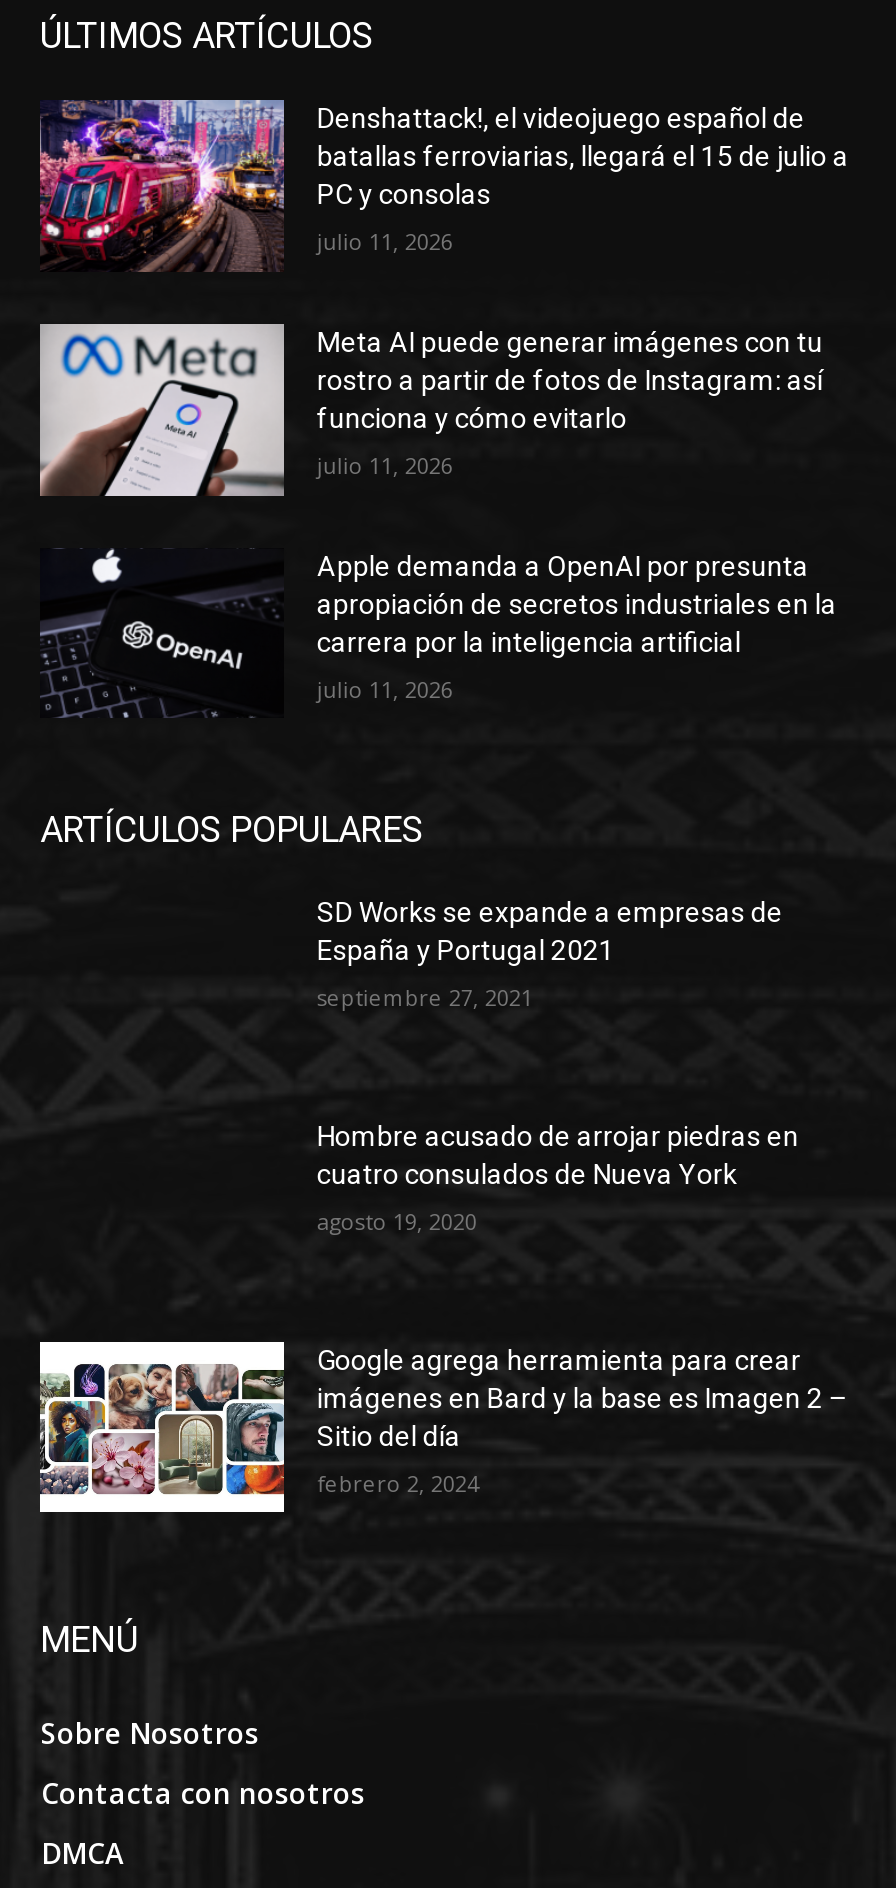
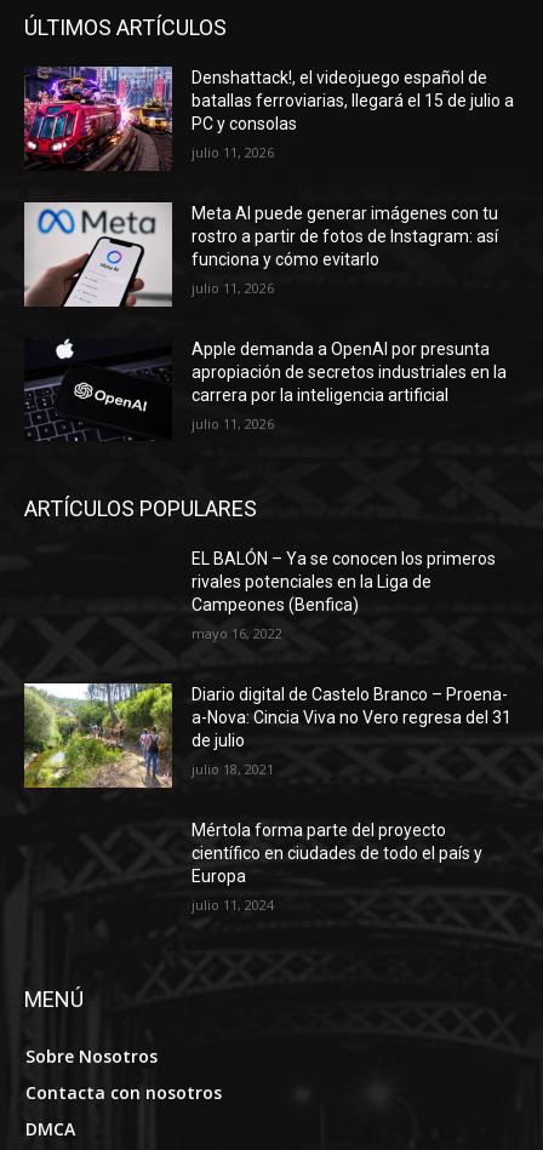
none -> [23,682,173,789] [image]
[317,896,783,966] SD Works se expande a empresas de | España y Portugal 2021 -> [192,549,496,615] EL BALÓN – Ya se conocen los primeros | rivales potenciales en la Liga de | Campeones (Benfica)
[317,982,533,1012] septiembre 27, 2021 -> [192,624,283,642] mayo 16, 2022
[317,1120,799,1190] Hombre acusado de arrojar piedras en | cuatro consulados de Nueva York -> [192,685,512,750] Diario digital de Castelo Branco – Proena- | a-Nova: Cincia Viva no Vero regresa del 31 | de julio
[317,1206,477,1236] agosto 19, 2020 -> [192,760,274,778] julio 18, 2021
[38,1340,286,1514] [image] -> none
[317,1343,847,1451] Google agrega herramienta para crear | imágenes en Bard y la base es Imagen 2 – | Sitio del día -> [192,820,483,885] Mértola forma parte del proyecto | científico en ciudades de todo el país y | Europa
[317,1467,479,1497] febrero 2, 2024 -> [192,895,274,913] julio 11, 2024

